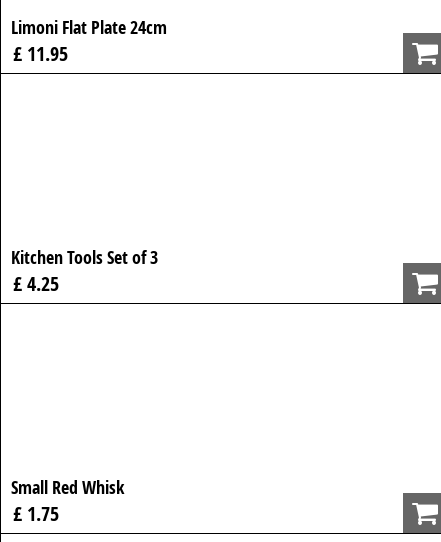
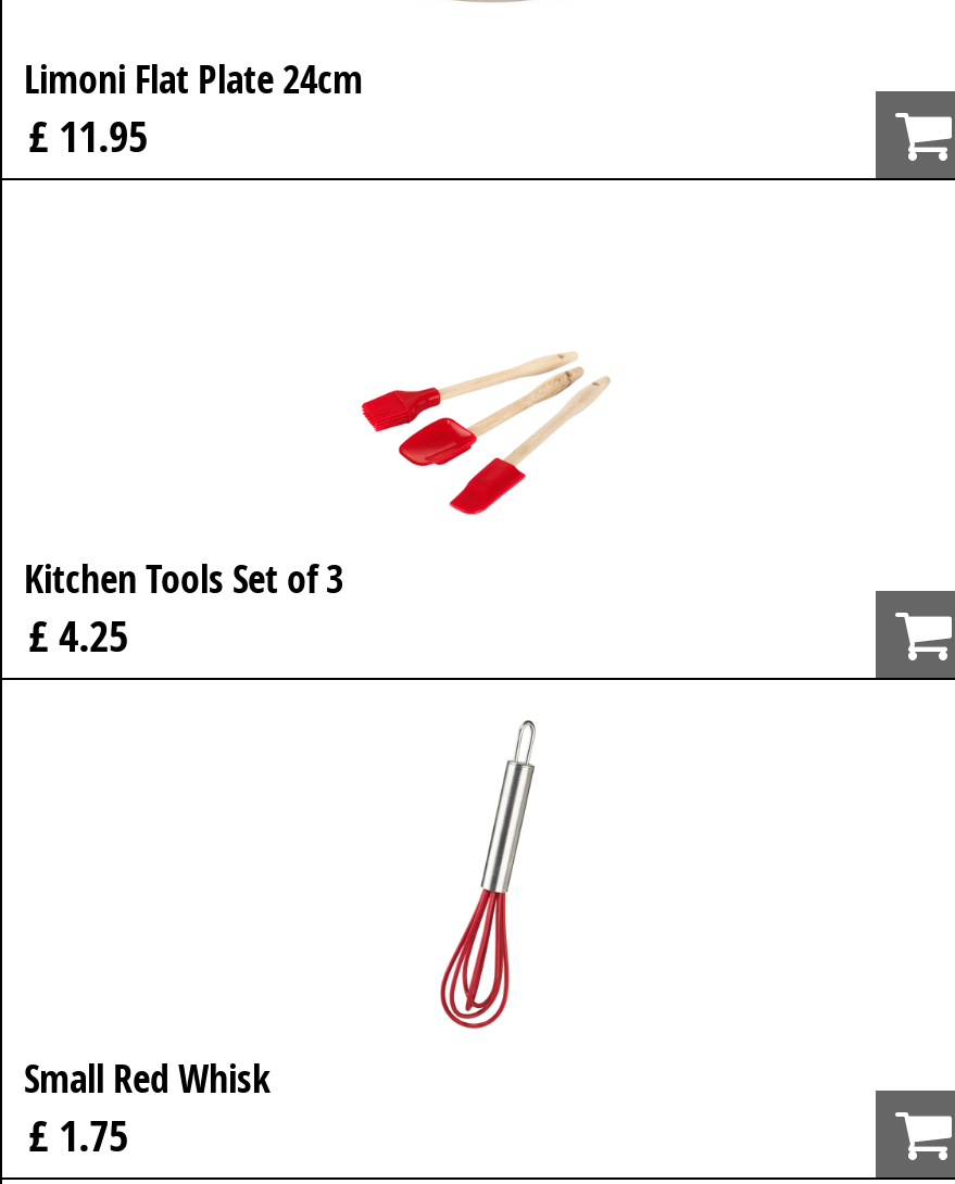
none -> [359,352,611,517] [image]
none -> [439,719,537,1032] [image]

